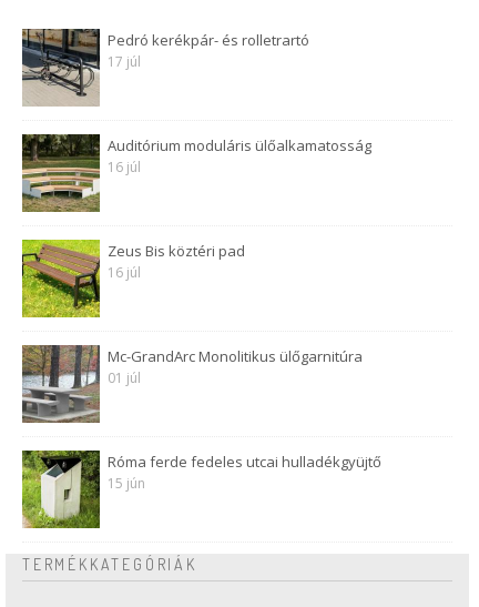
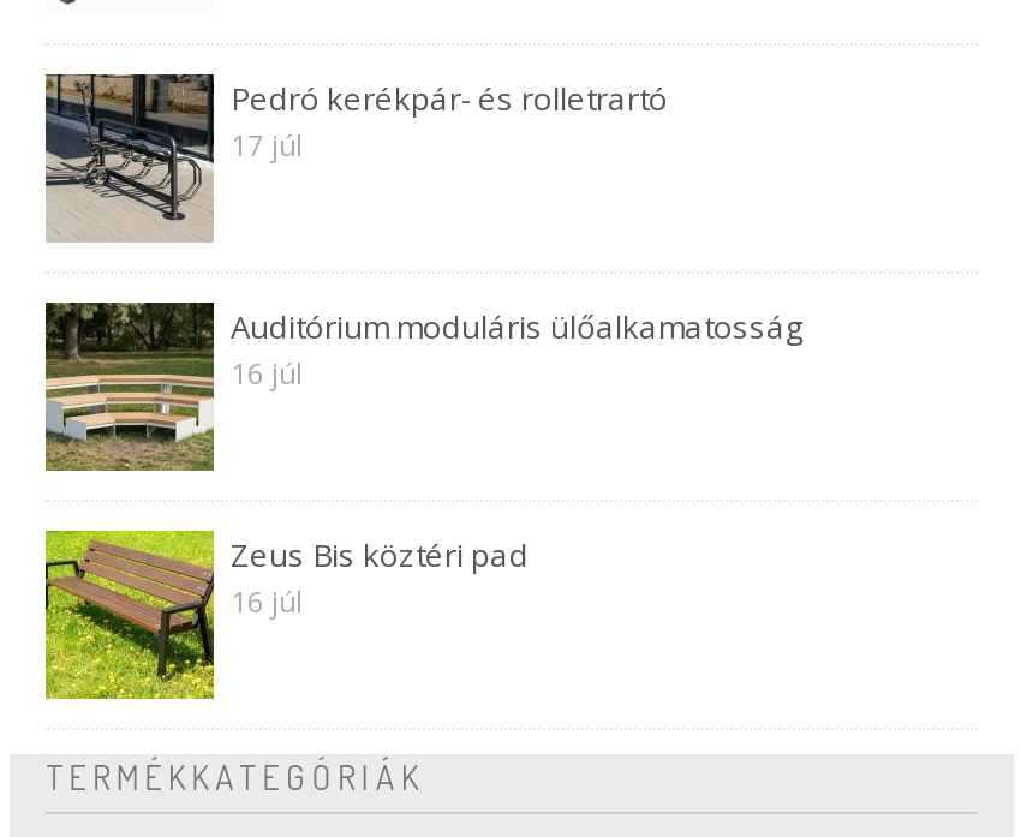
[21,345,363,423] [image] | Mc-GrandArc Monolitikus ülőgarnitúra | 01 júl -> none
[21,449,381,529] [image] | Róma ferde fedeles utcai hulladékgyüjtő | 15 jún -> none

